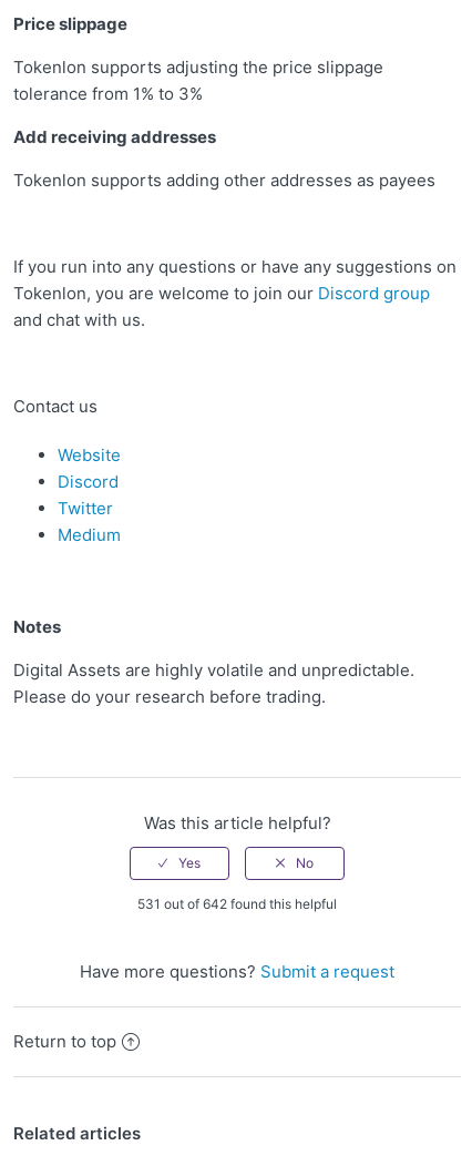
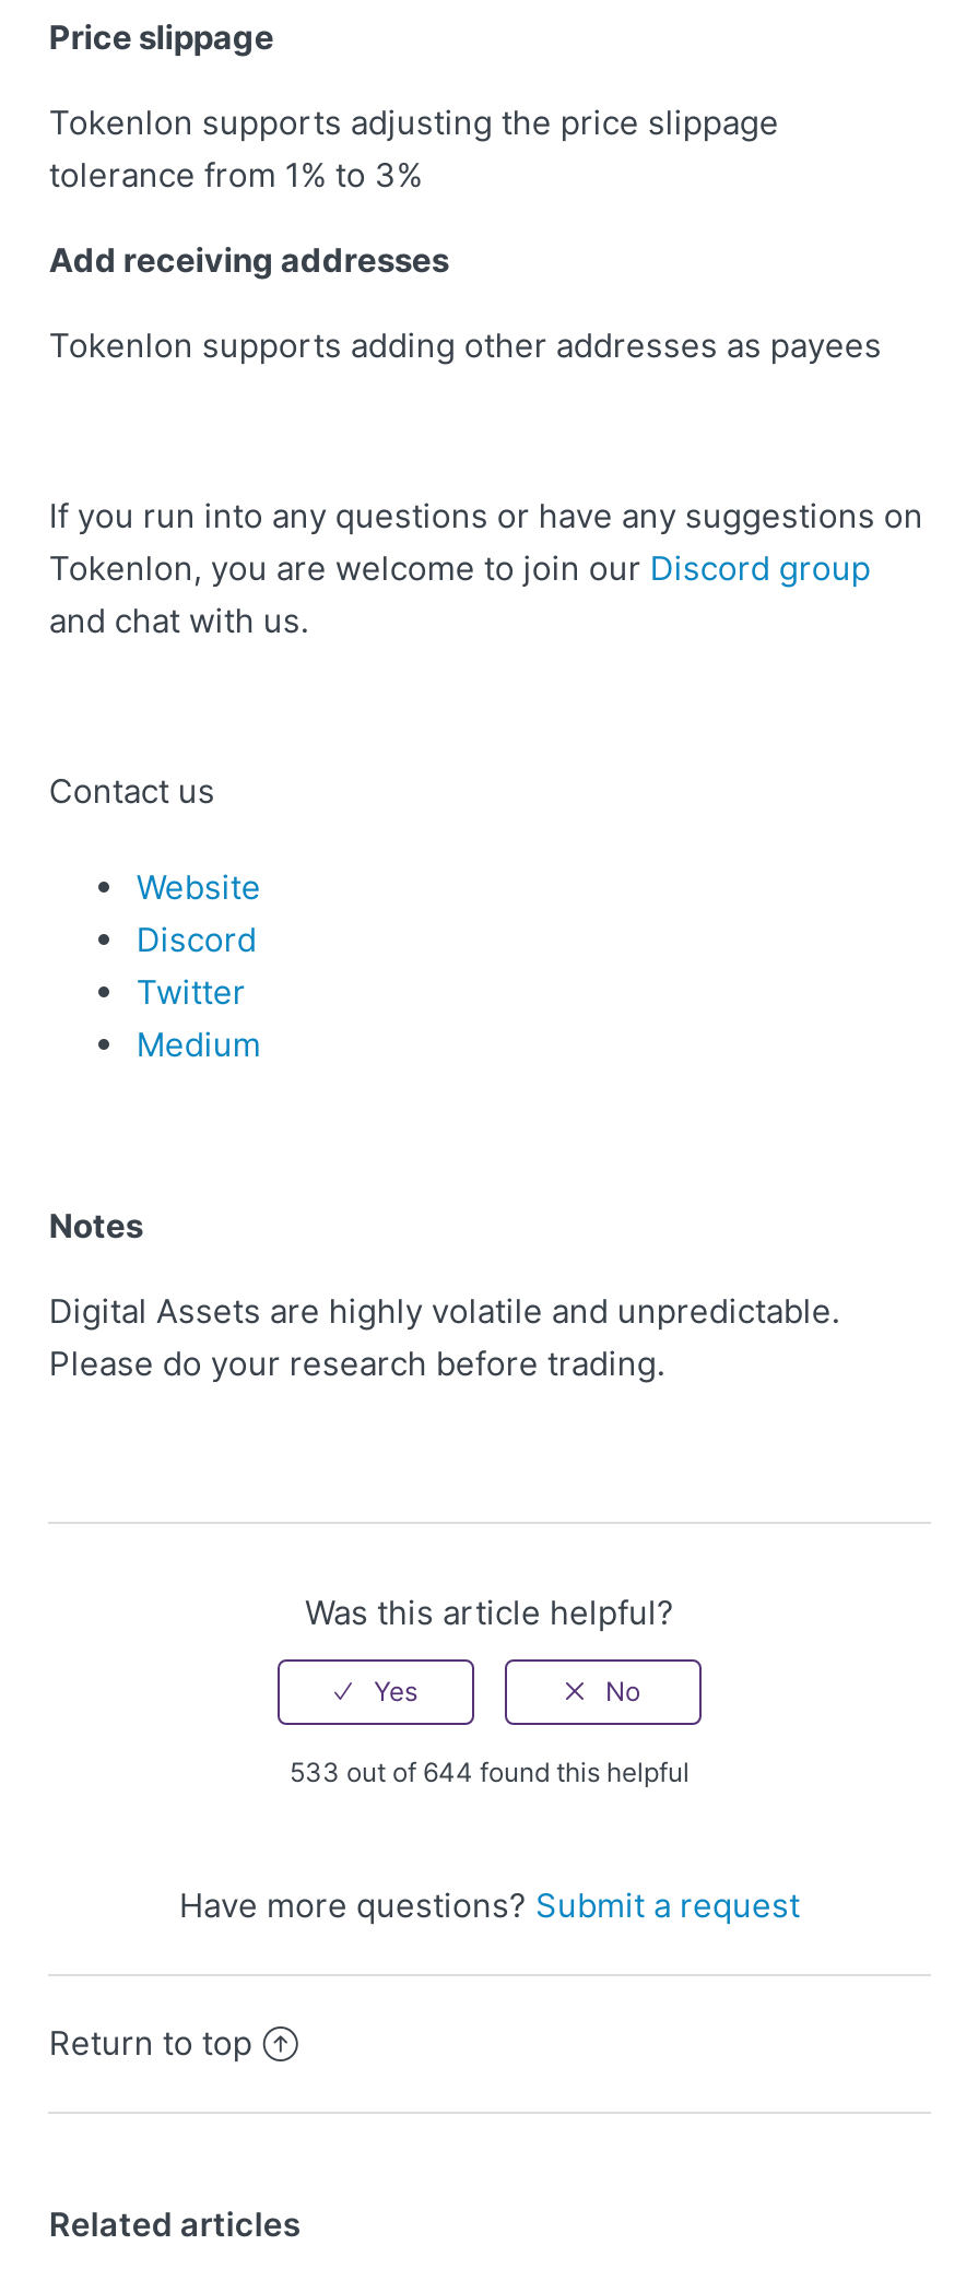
[137,895,337,912] 531 out of 642 found this helpful -> [290,1754,690,1787] 533 out of 644 found this helpful

